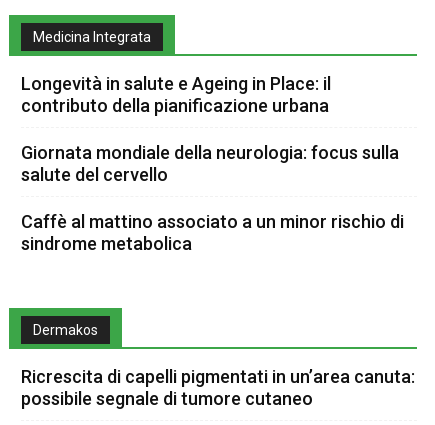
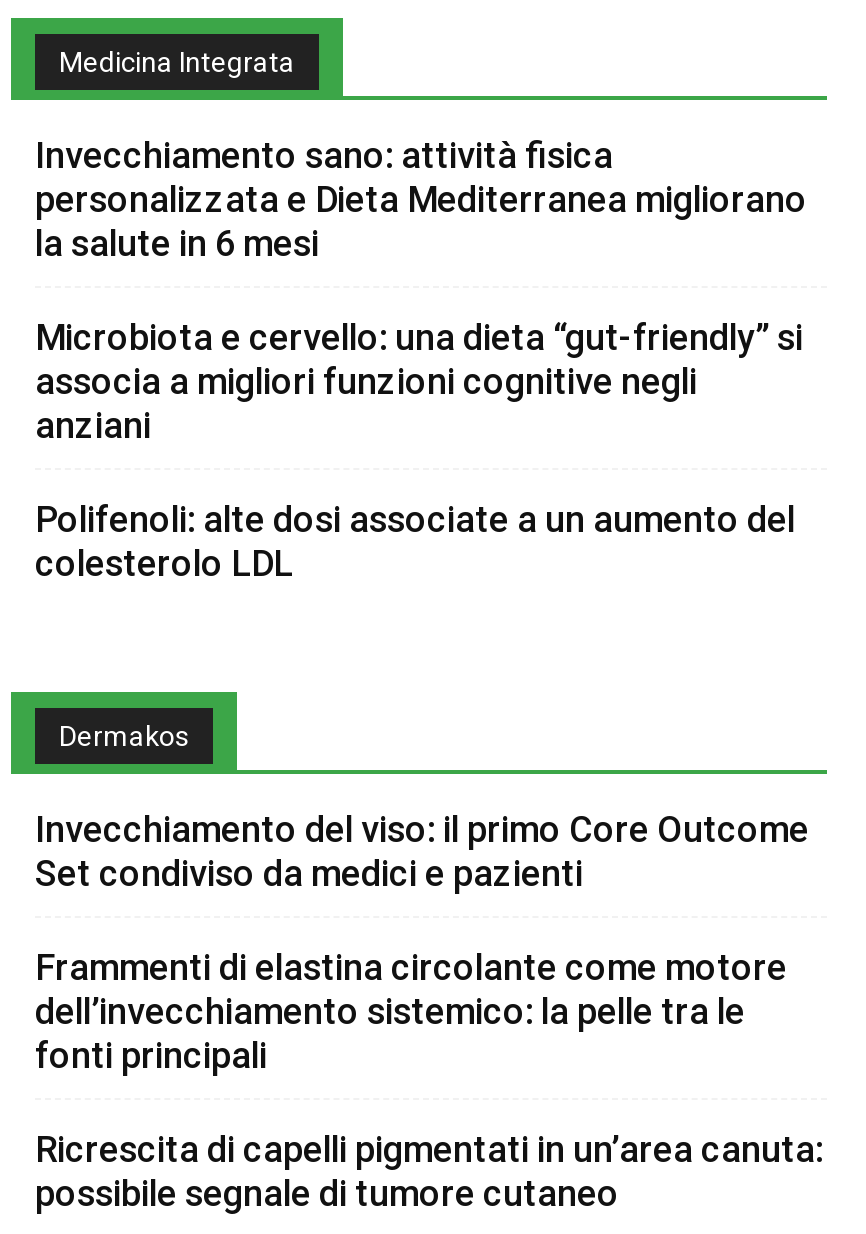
[21,73,331,116] Longevità in salute e Ageing in Place: il | contributo della pianificazione urbana -> [35,134,807,264] Invecchiamento sano: attività fisica | personalizzata e Dieta Mediterranea migliorano | la salute in 6 mesi
[21,142,399,185] Giornata mondiale della neurologia: focus sulla | salute del cervello -> [35,316,803,446] Microbiota e cervello: una dieta “gut-friendly” si | associa a migliori funzioni cognitive negli | anziani
[21,211,404,254] Caffè al mattino associato a un minor rischio di | sindrome metabolica -> [35,498,795,584] Polifenoli: alte dosi associate a un aumento del | colesterolo LDL
none -> [35,808,809,1076] Invecchiamento del viso: il primo Core Outcome | Set condiviso da medici e pazienti | Frammenti di elastina circolante come motore | dell’invecchiamento sistemico: la pelle tra le | fonti principali

